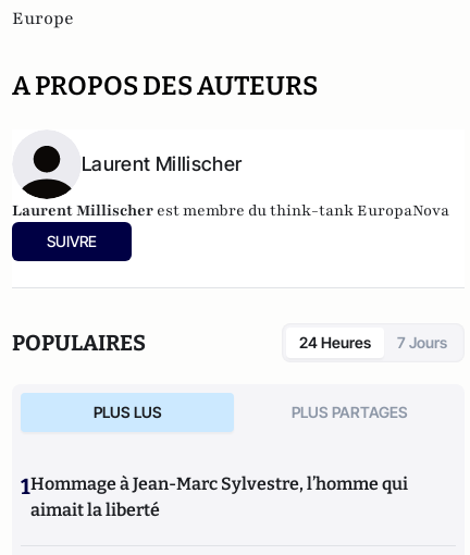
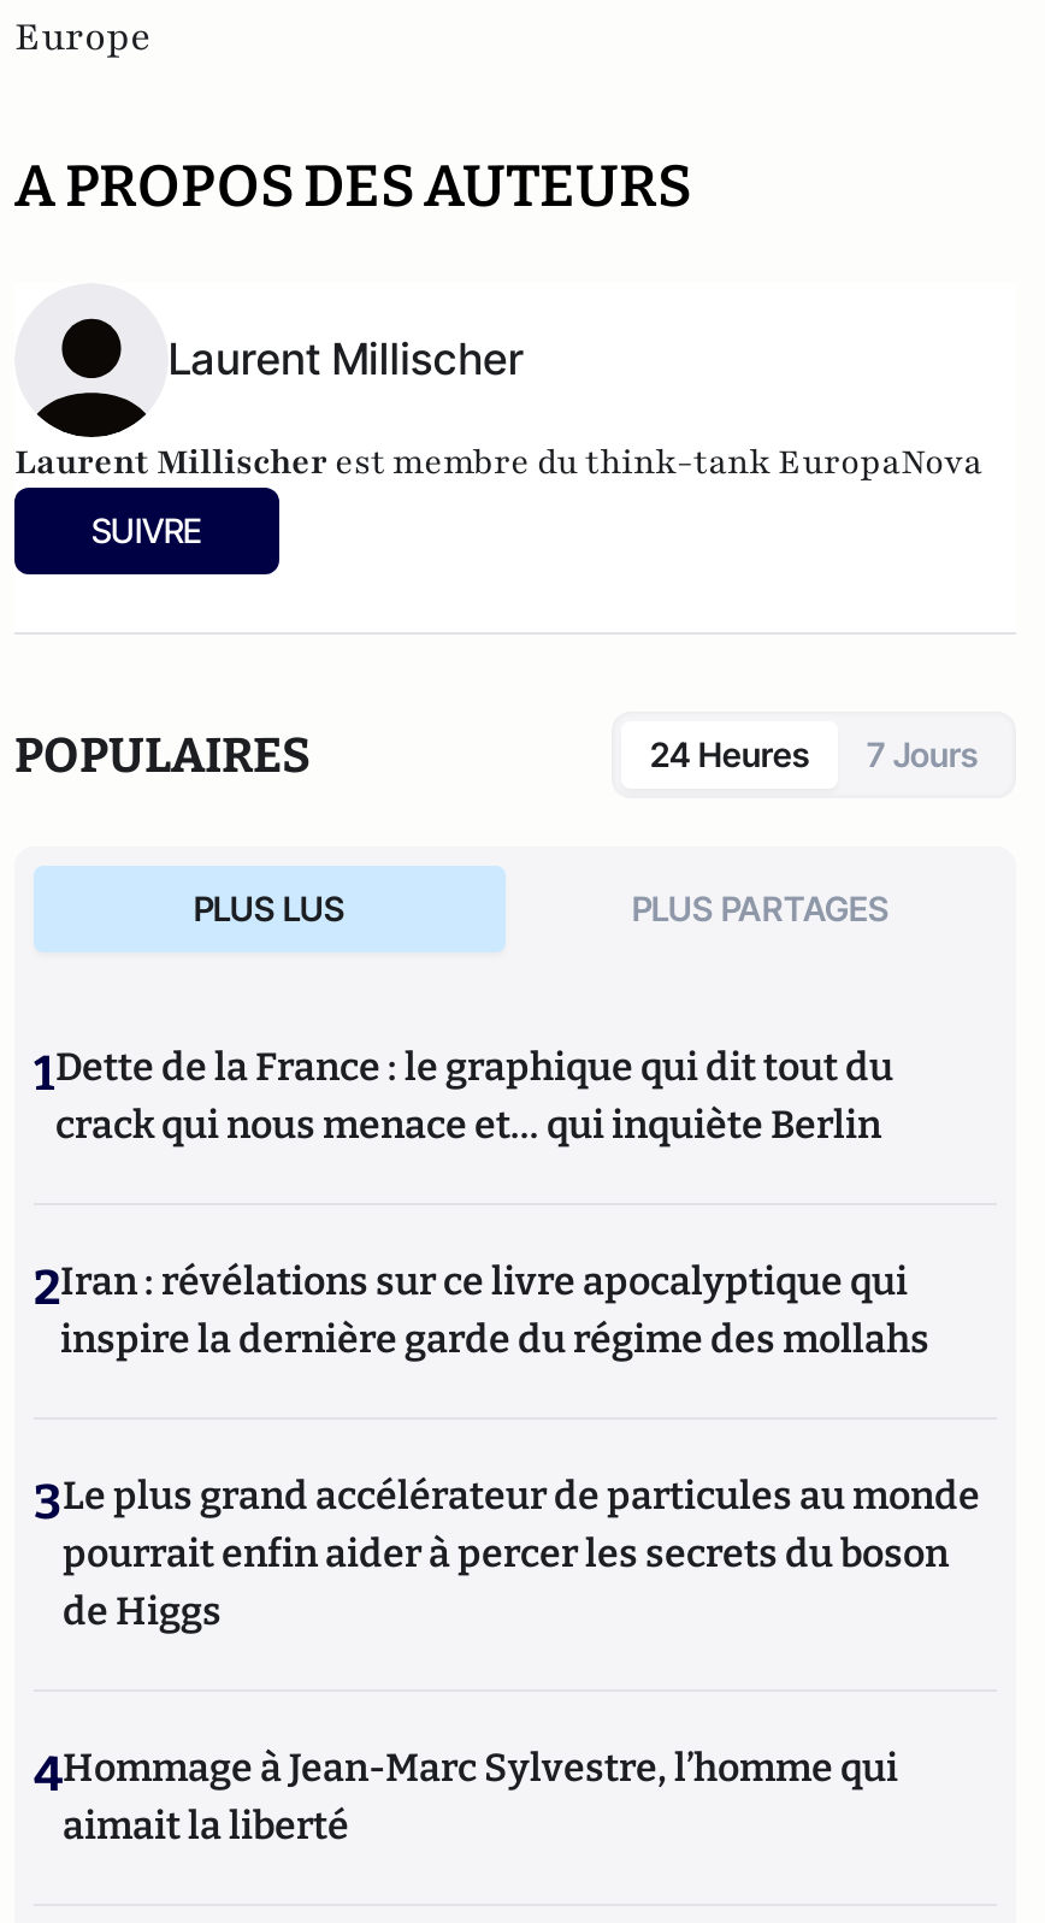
[21,473,408,499] 1Hommage à Jean-Marc Sylvestre, l’homme qui -> [34,1044,980,1803] 1Dette de la France : le graphique qui dit tout du | crack qui nous menace et… qui inquiète Berlin | 2Iran : révélations sur ce livre apocalyptique qui | inspire la dernière garde du régime des mollahs | 3Le plus grand accélérateur de particules au monde | pourrait enfin aider à percer les secrets du boson | de Higgs | 4Hommage à Jean-Marc Sylvestre, l’homme qui

